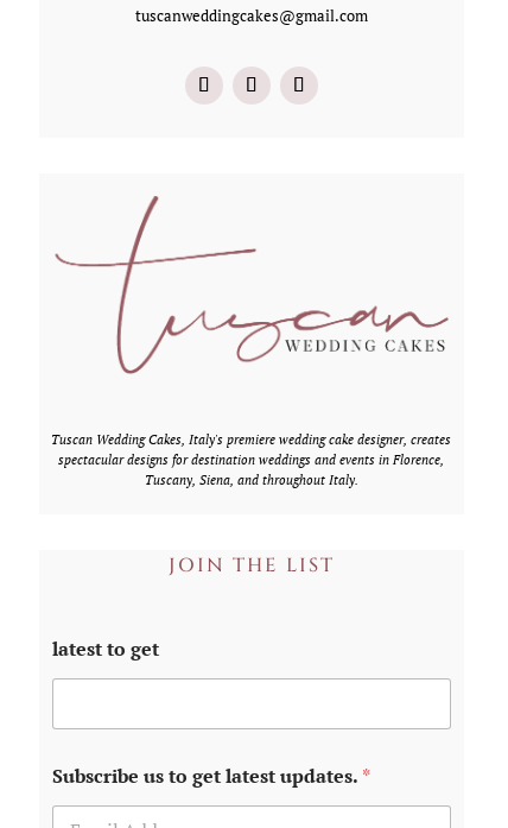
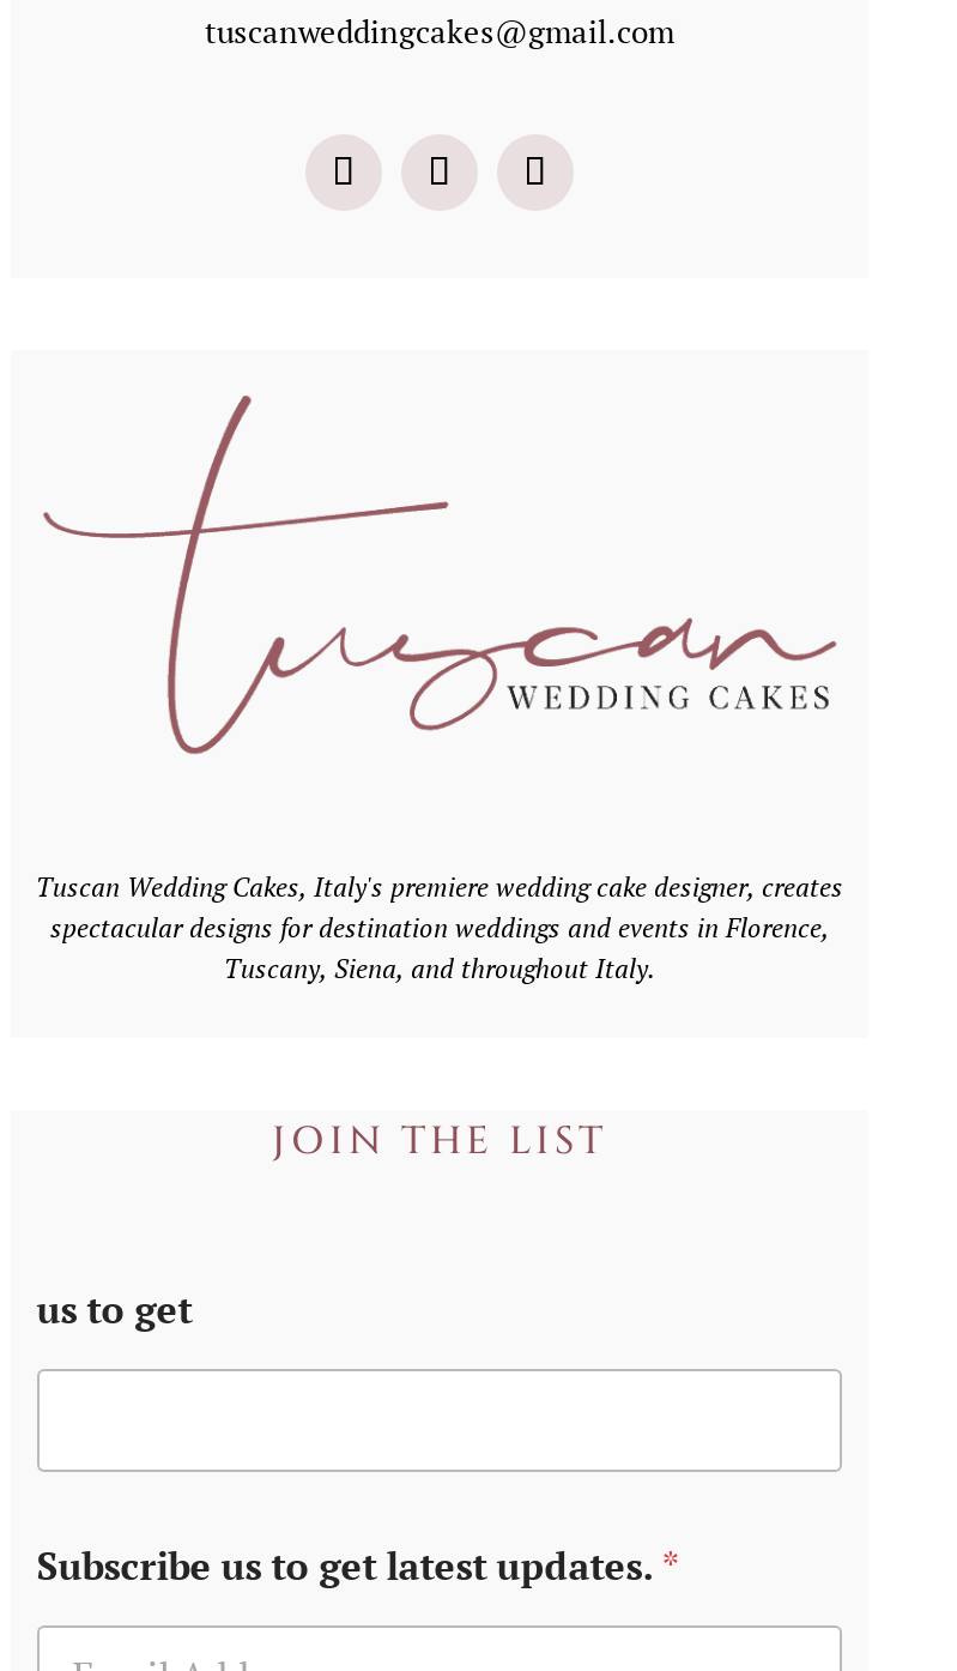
[52,635,159,662] latest to get -> [37,1282,192,1335] us to get

